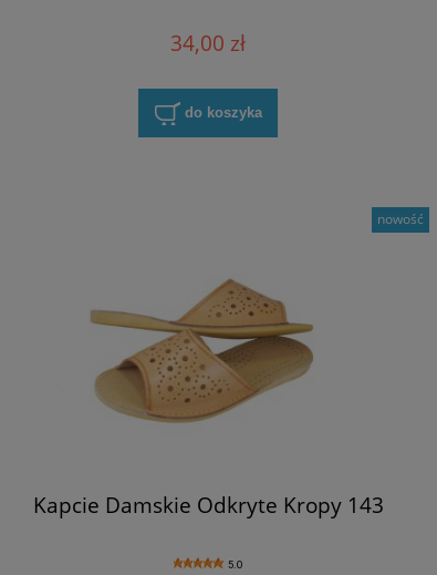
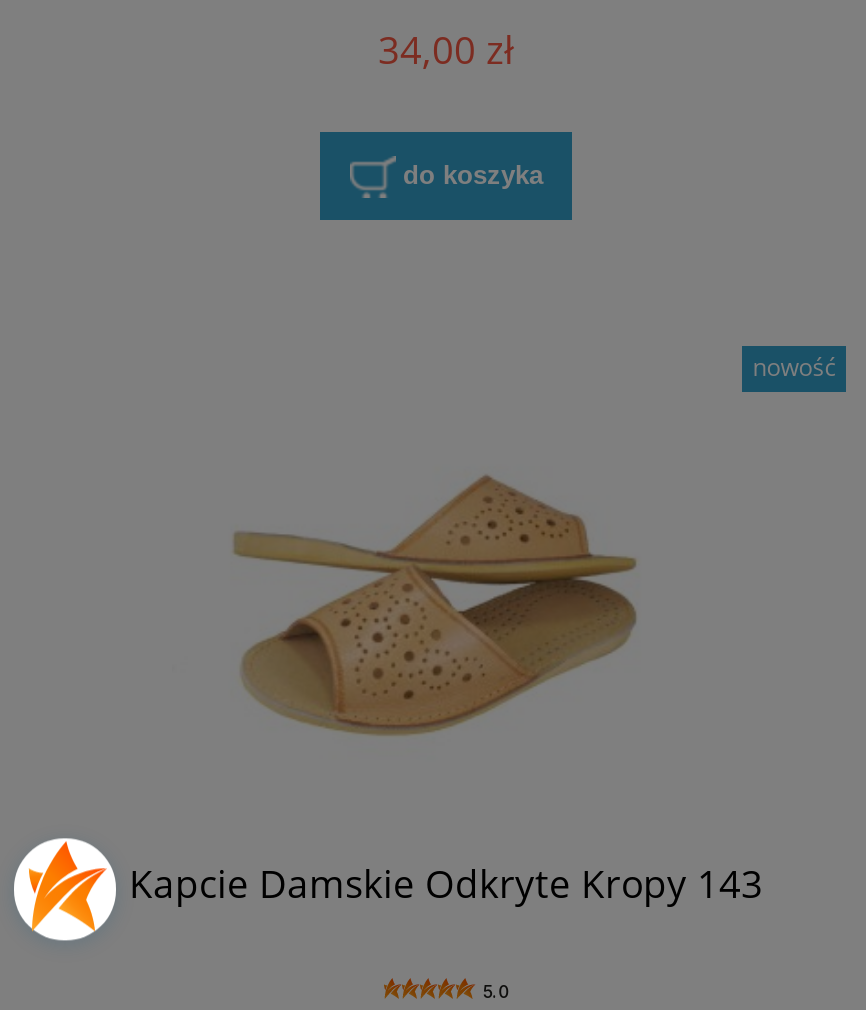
none -> [12,836,118,942] [image]

